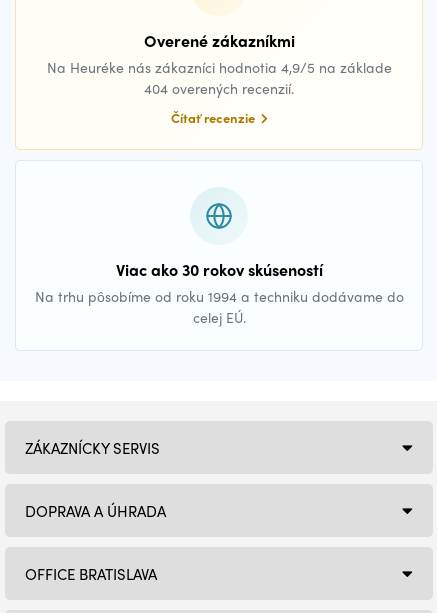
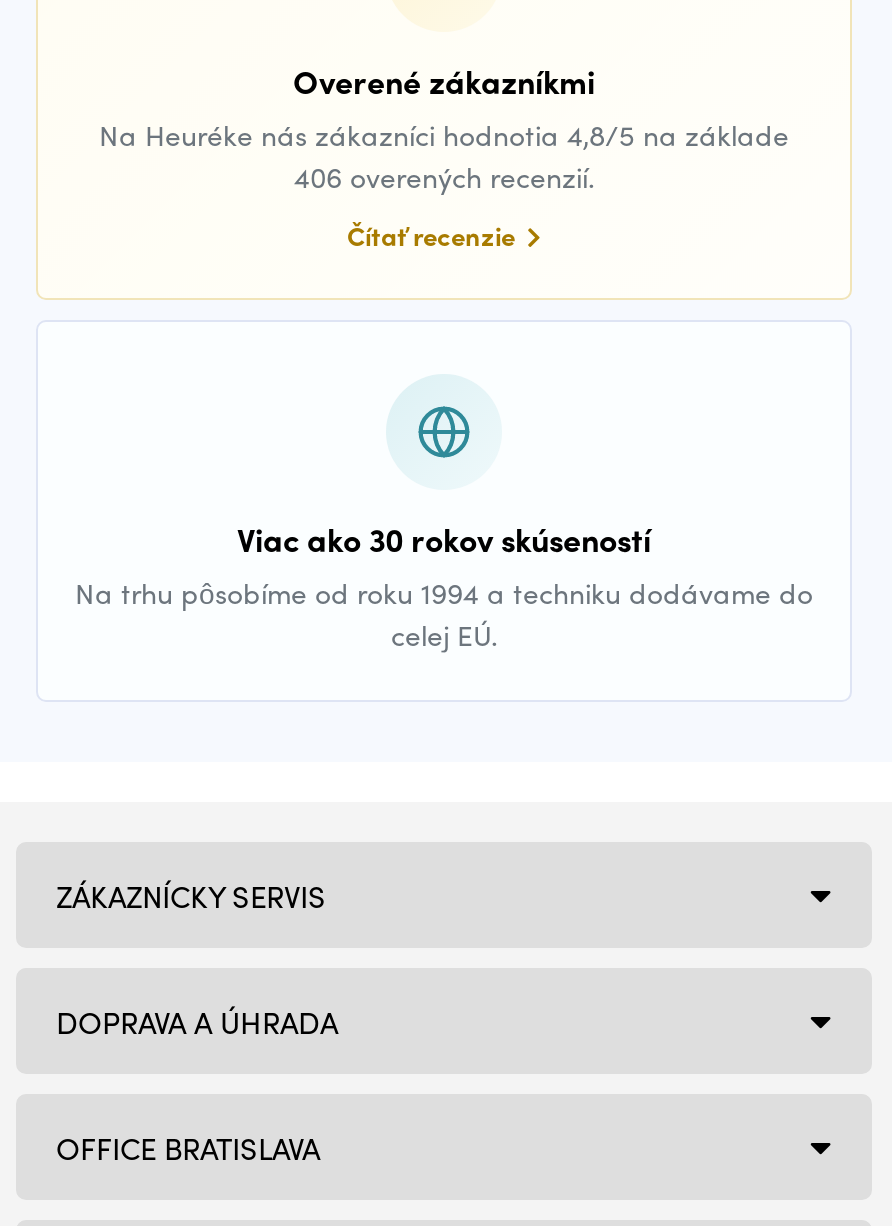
[46,57,391,77] Na Heuréke nás zákazníci hodnotia 4,9/5 na základe -> [99,114,789,154] Na Heuréke nás zákazníci hodnotia 4,8/5 na základe
[144,78,294,98] 404 overených recenzií. -> [294,156,594,196] 406 overených recenzií.

